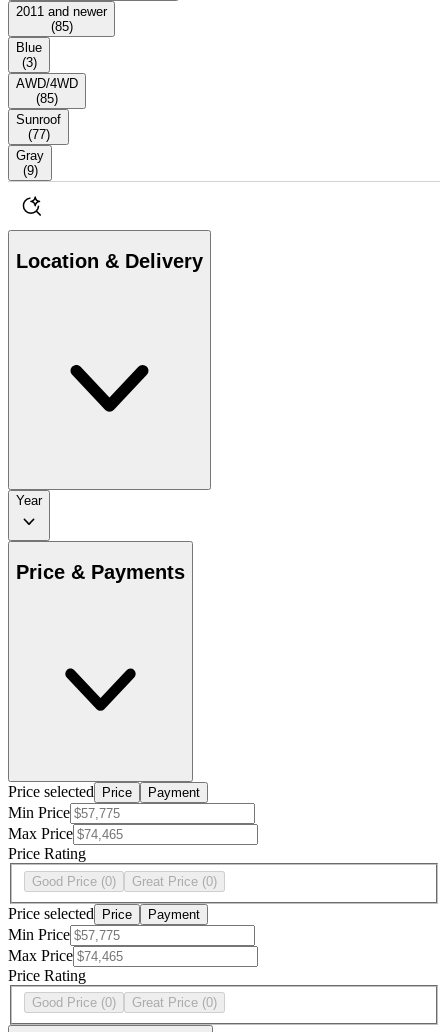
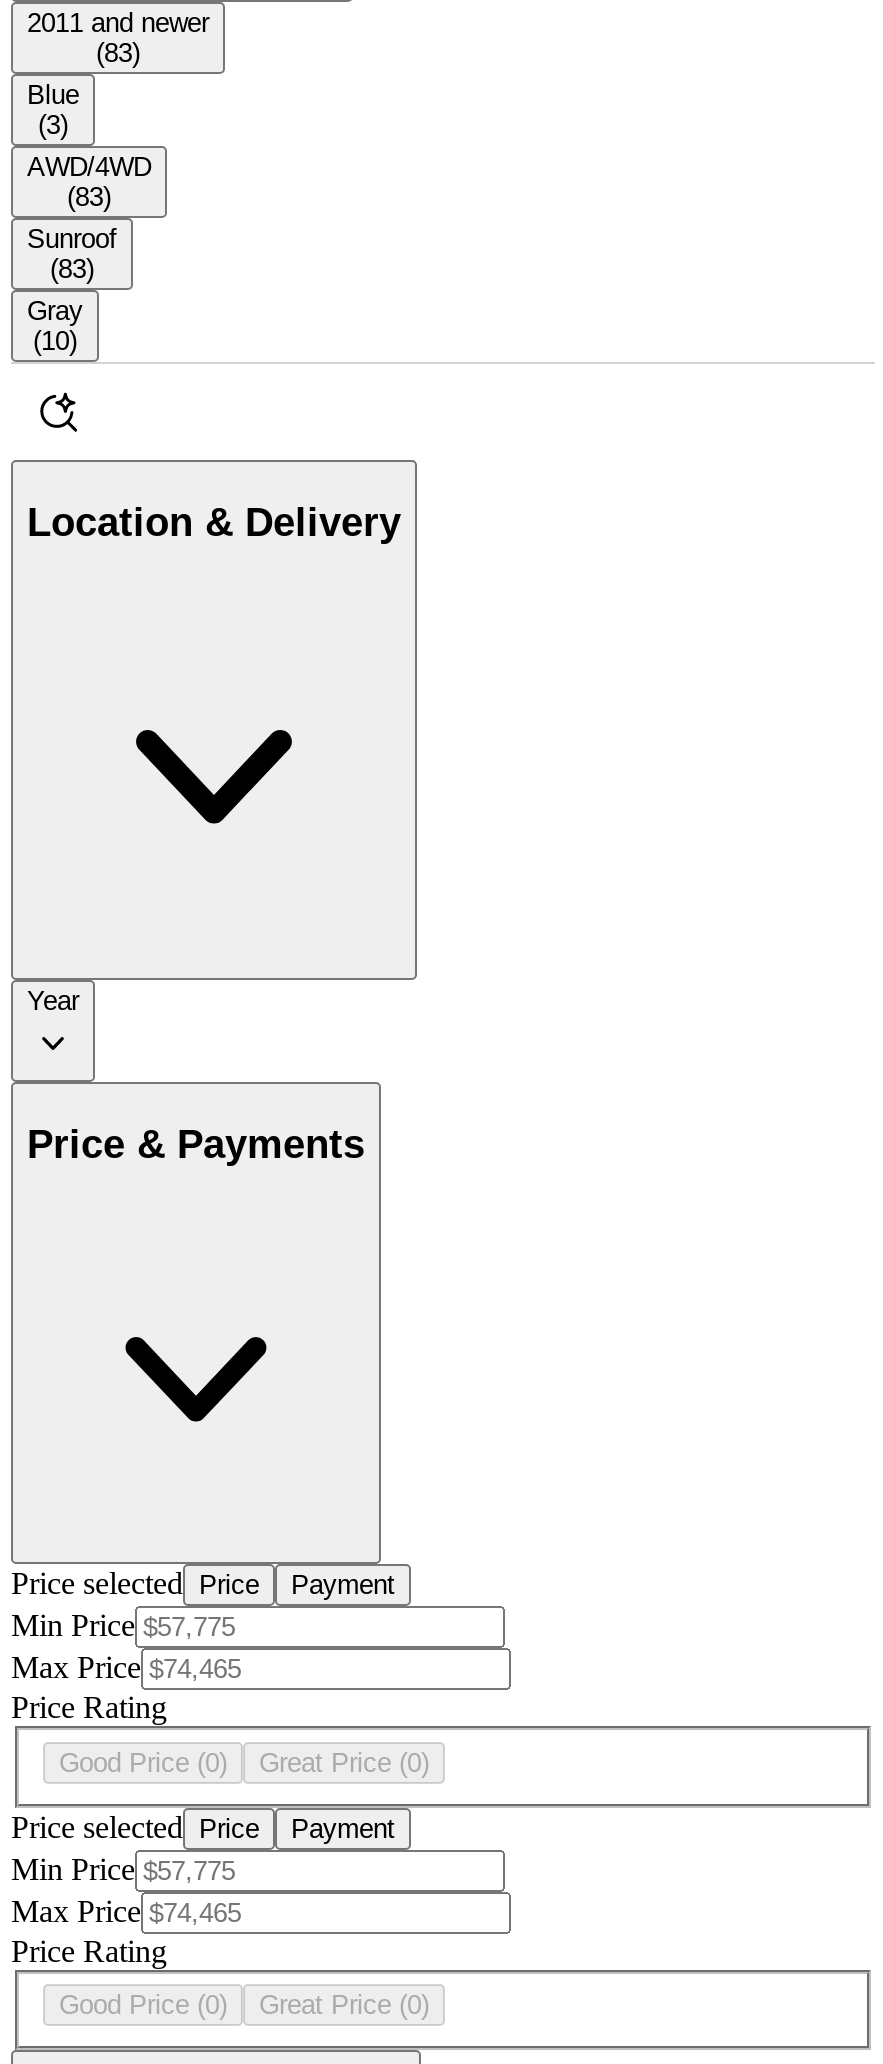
[50,19,72,34] (85) -> [96,38,140,68] (83)
[36,91,58,106] (85) -> [67,182,111,212] (83)
[27,127,49,142] (77) -> [50,254,94,284] (83)
[22,163,37,178] (9) -> [33,326,77,356] (10)

